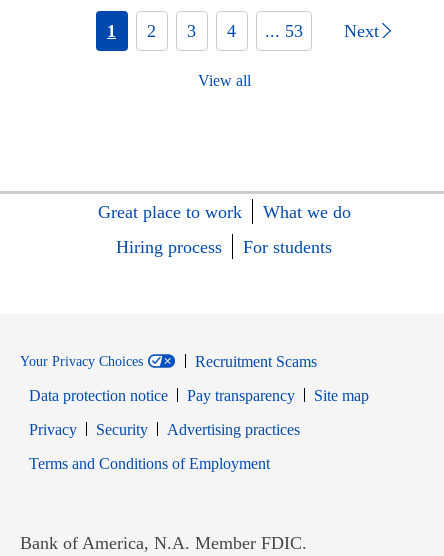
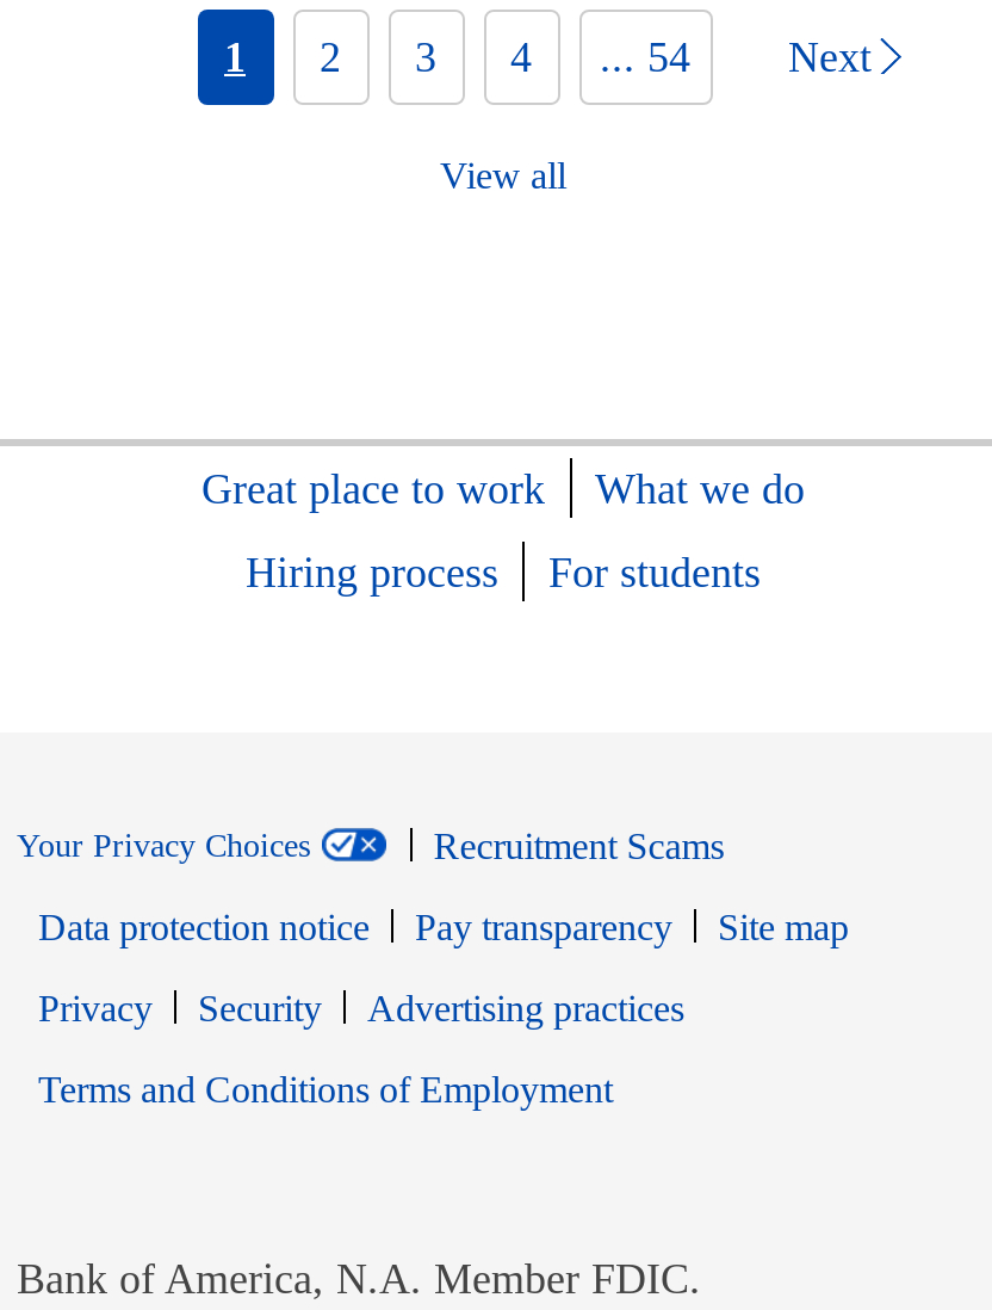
[107,20,302,40] 1 2 3 4 ... 53 -> [224,32,690,80] 1 2 3 4 ... 54

